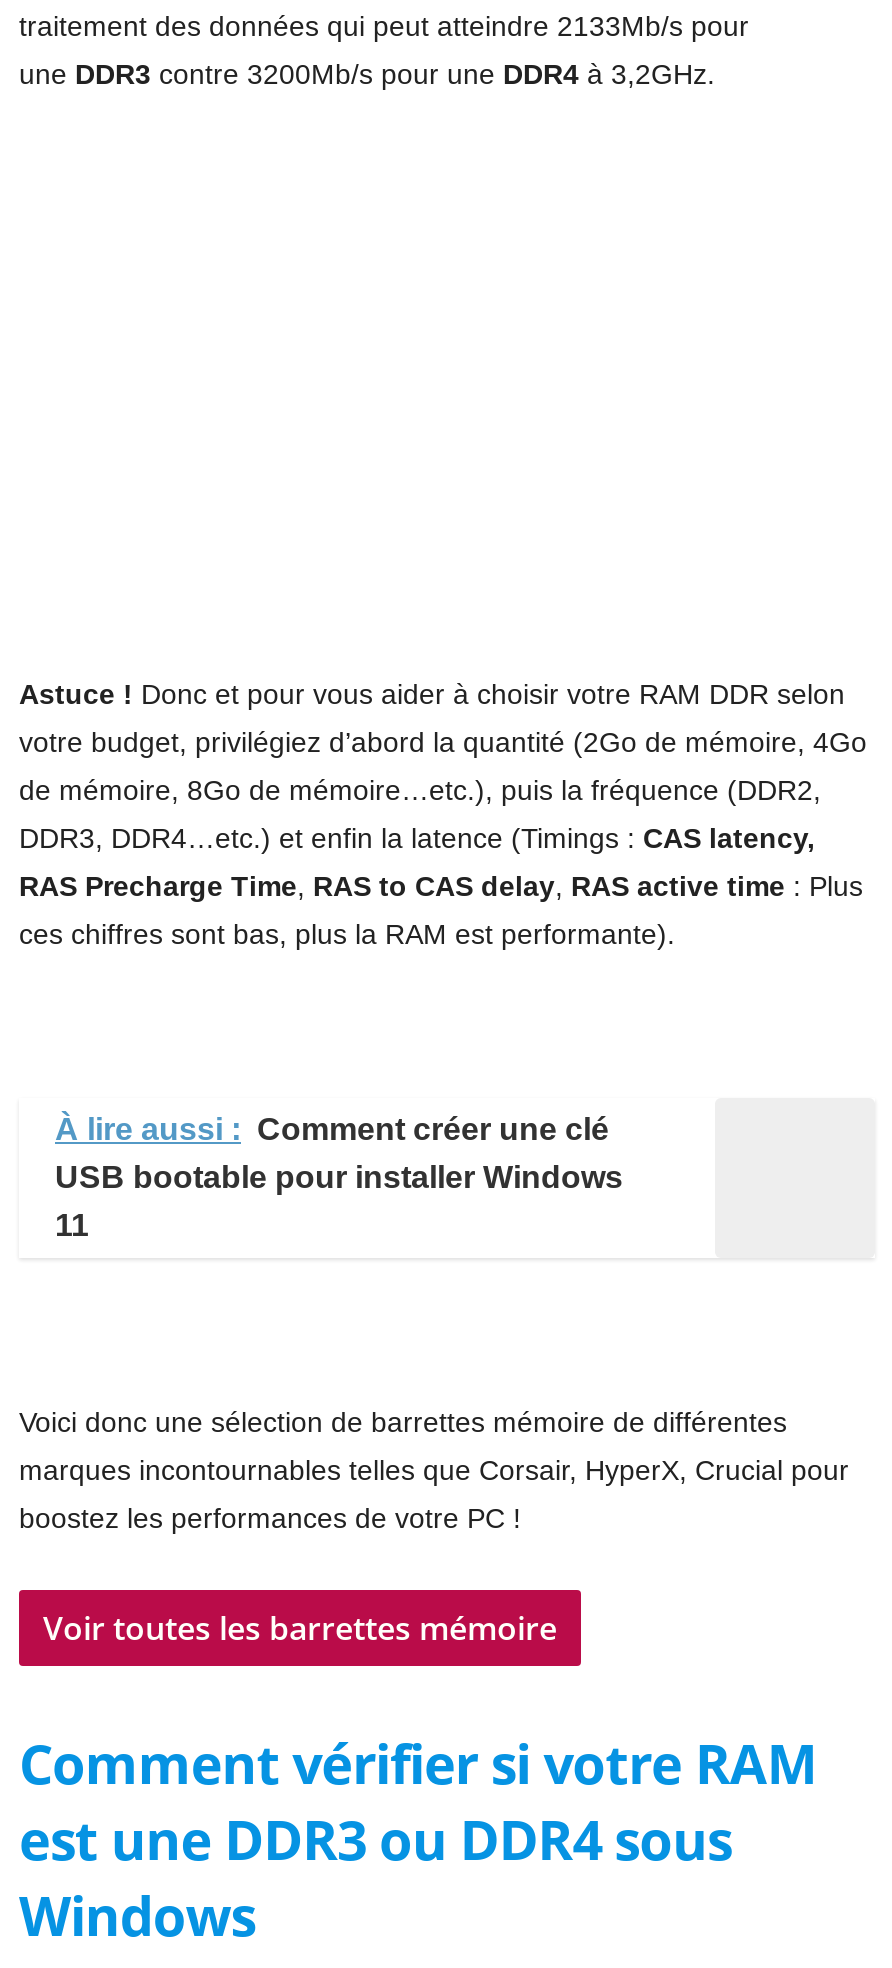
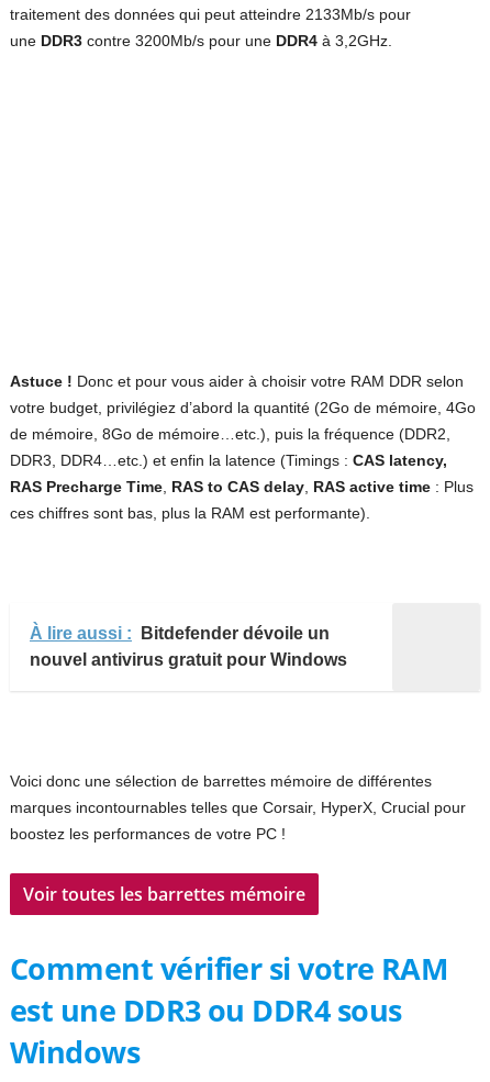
[55,1113,623,1243] À lire aussi : Comment créer une clé | USB bootable pour installer Windows | 11 -> [30,624,347,670] À lire aussi : Bitdefender dévoile un | nouvel antivirus gratuit pour Windows

